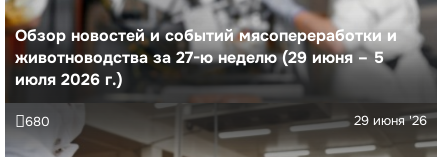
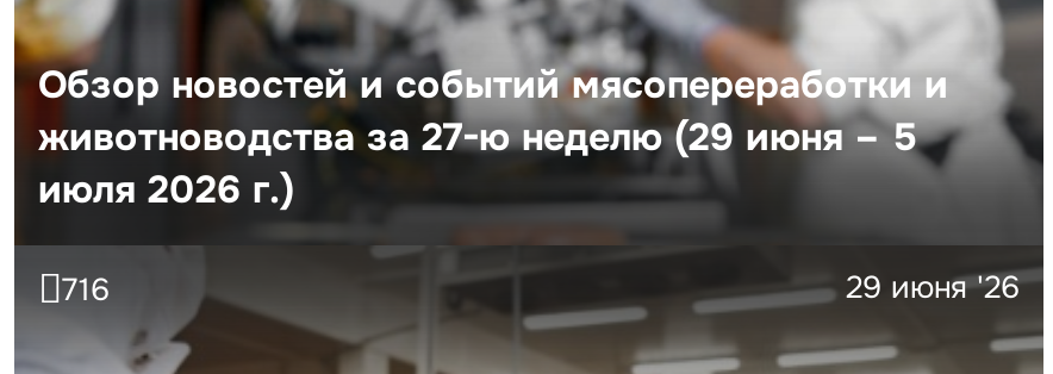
[25,113,50,130] 680 -> [62,269,110,309] 716

